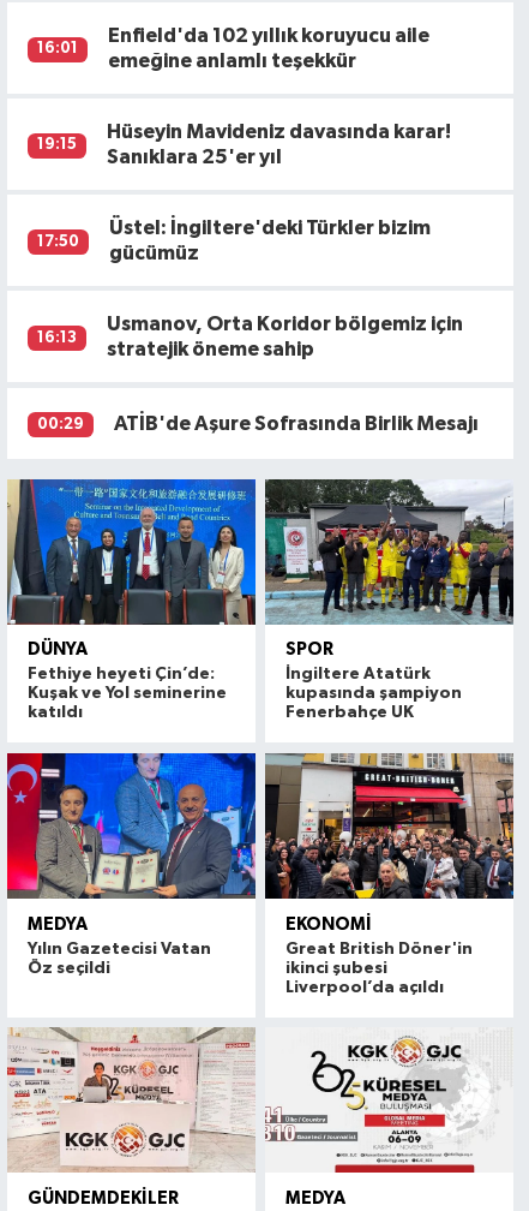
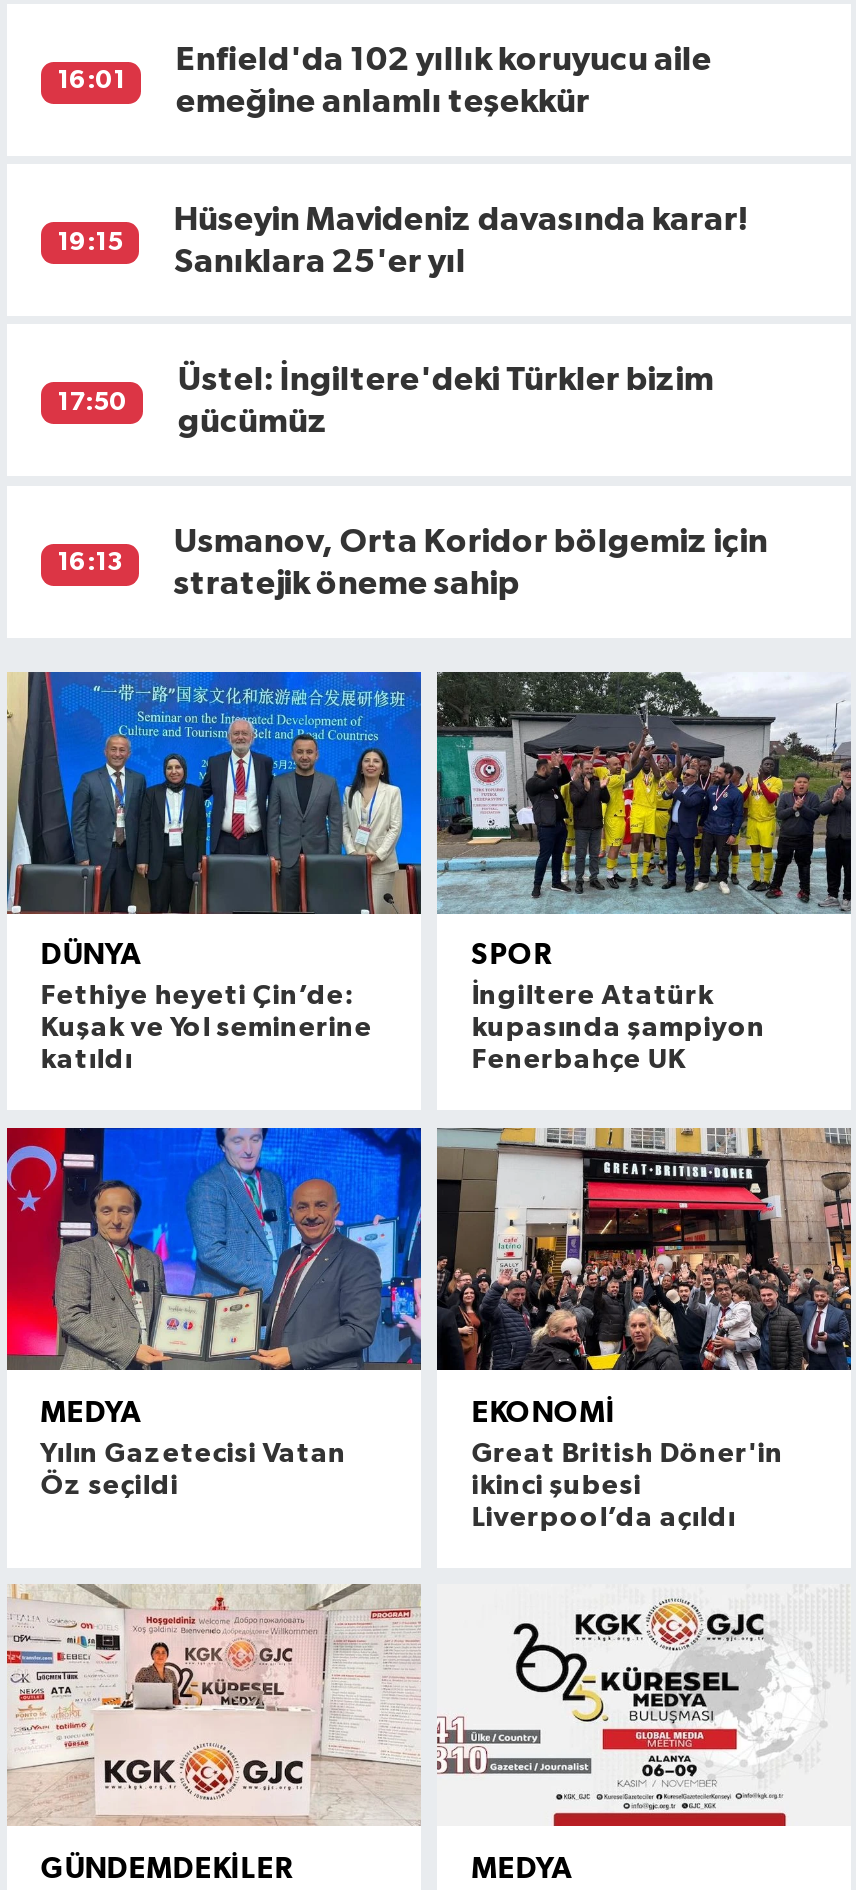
[37,413,479,433] 00:29 | ATİB'de Aşure Sofrasında Birlik Mesajı -> none

